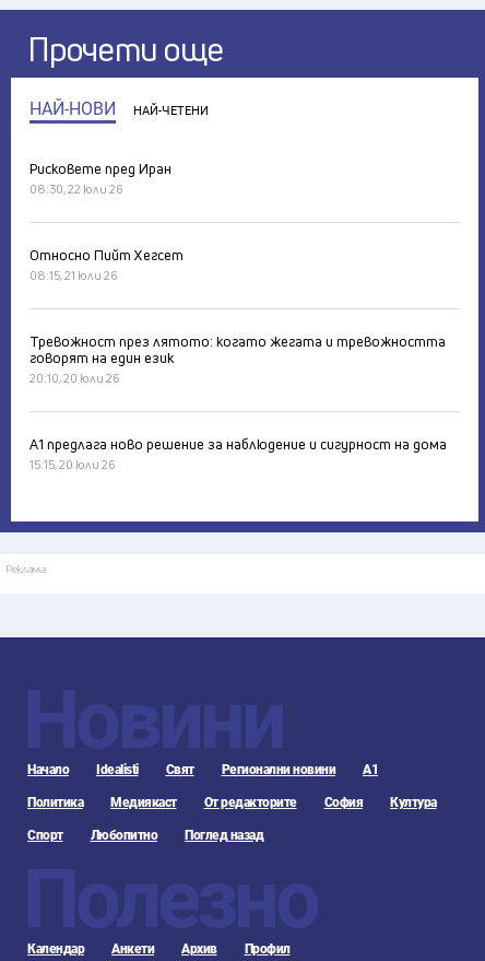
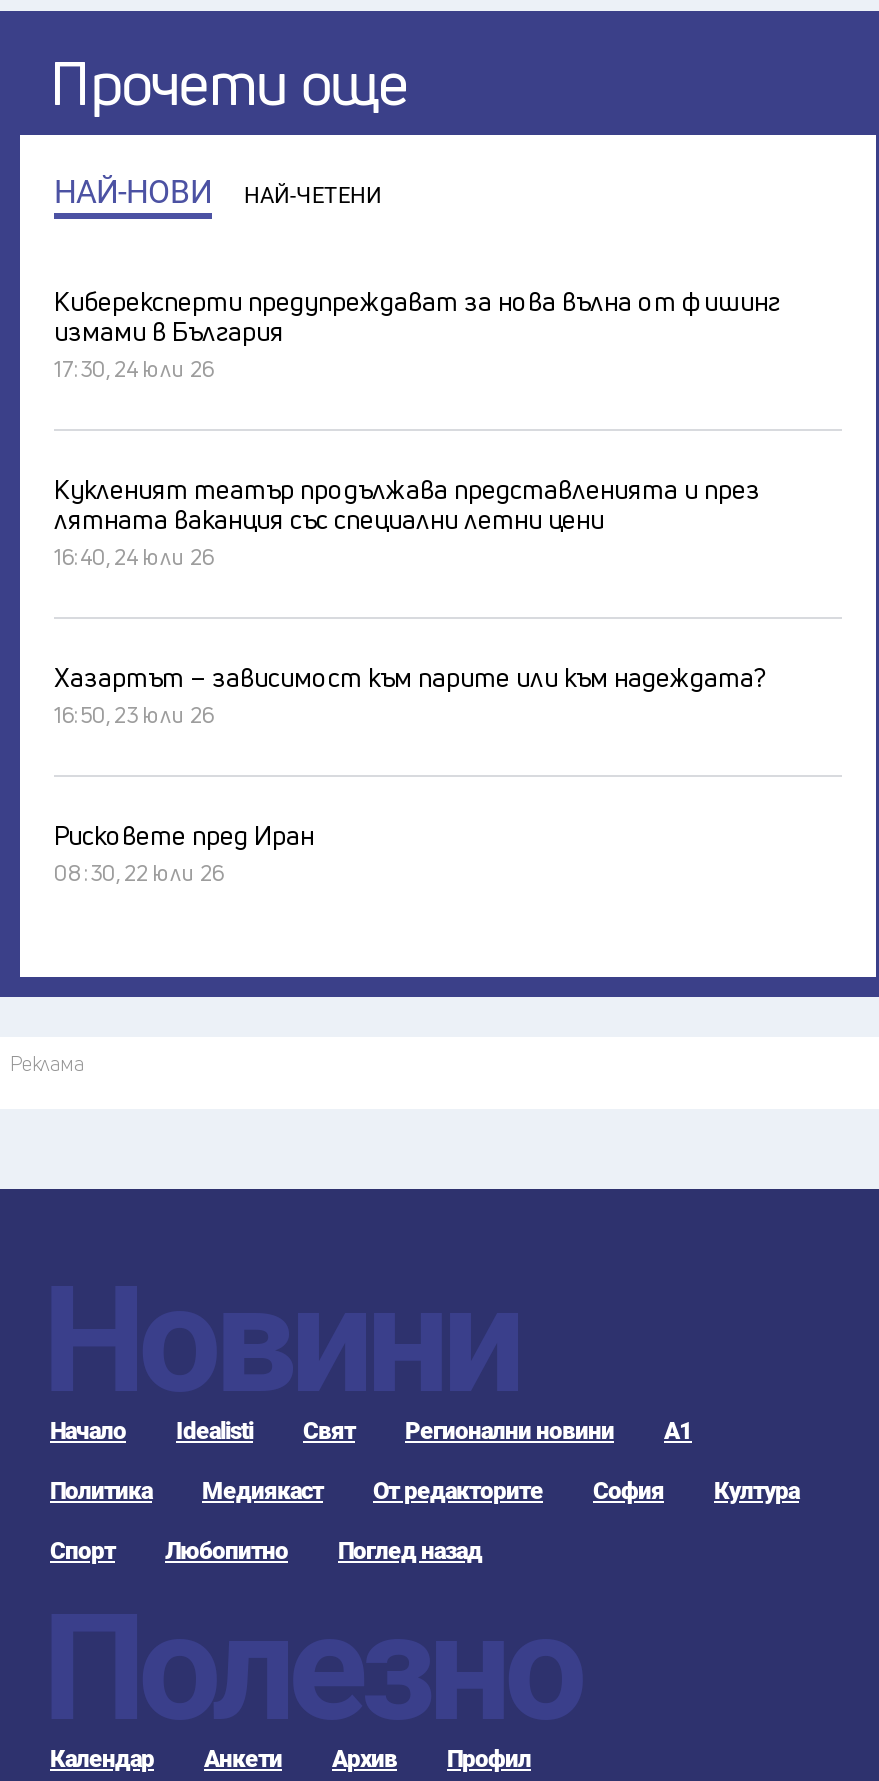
none -> [54,283,780,729] Киберексперти предупреждават за нова вълна от фишинг | измами в България | 17:30, 24 юли 26 | Кукленият театър продължава представленията и през | лятната ваканция със специални летни цени | 16:40, 24 юли 26 | Хазартът – зависимост към парите или към надеждата? | 16:50, 23 юли 26
moved [29,159,171,197] -> [54,817,314,887]: Рисковете пред Иран | 08:30, 22 юли 26
[29,245,447,472] Относно Пийт Хегсет | 08:15, 21 юли 26 | Тревожност през лятото: когато жегата и тревожността | говорят на един език | 20:10, 20 юли 26 | А1 предлага ново решение за наблюдение и сигурност на дома | 15:15, 20 юли 26 -> none

